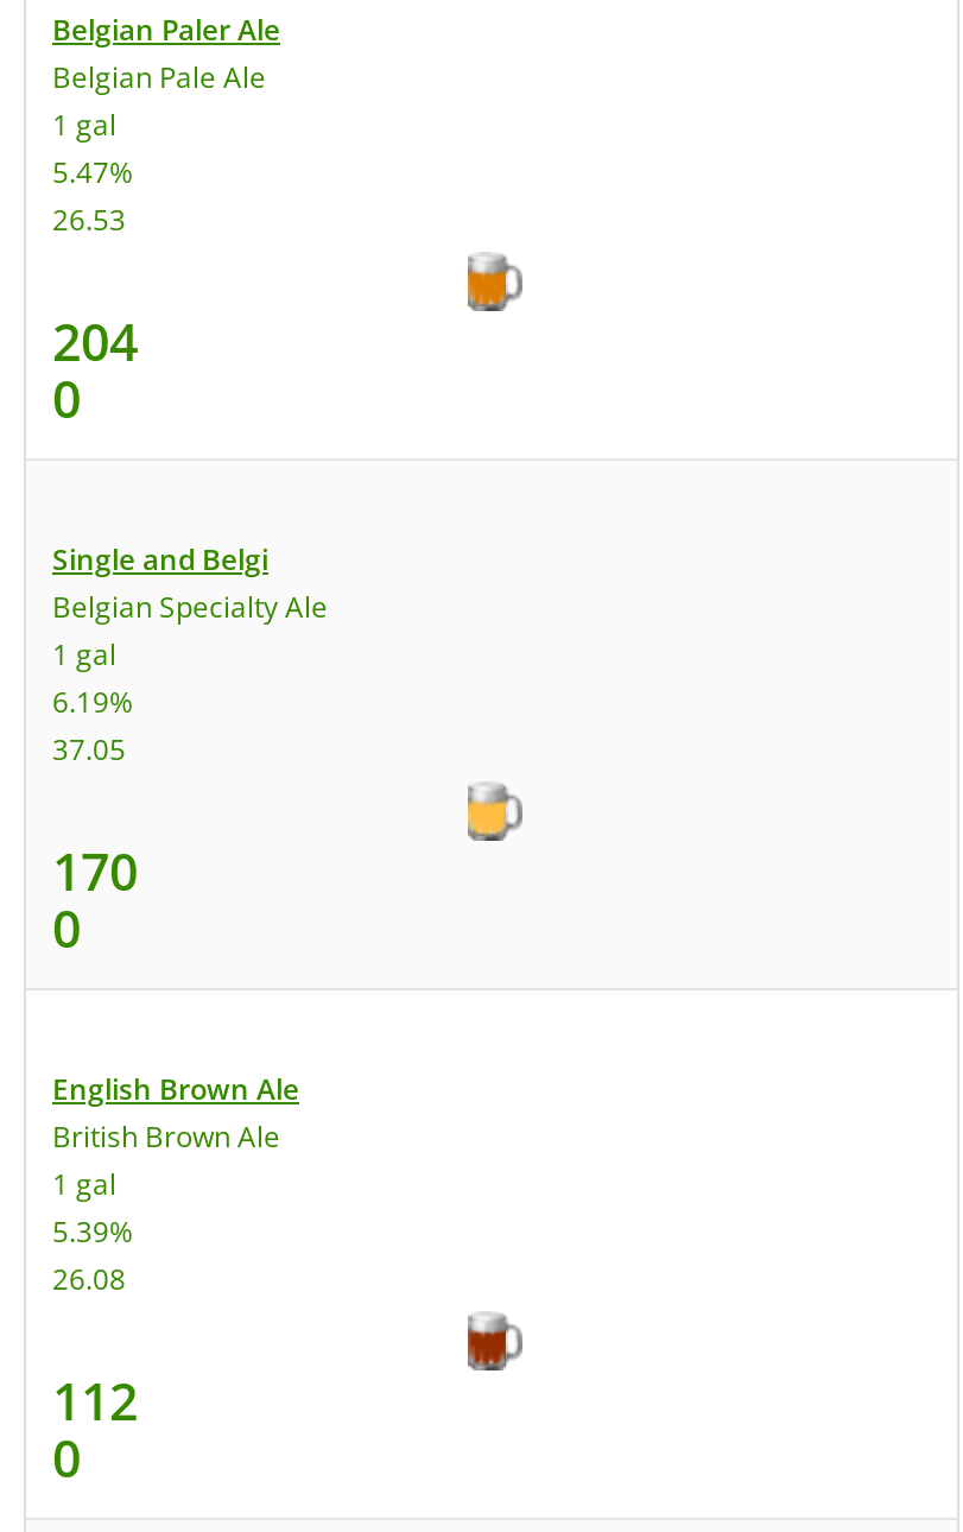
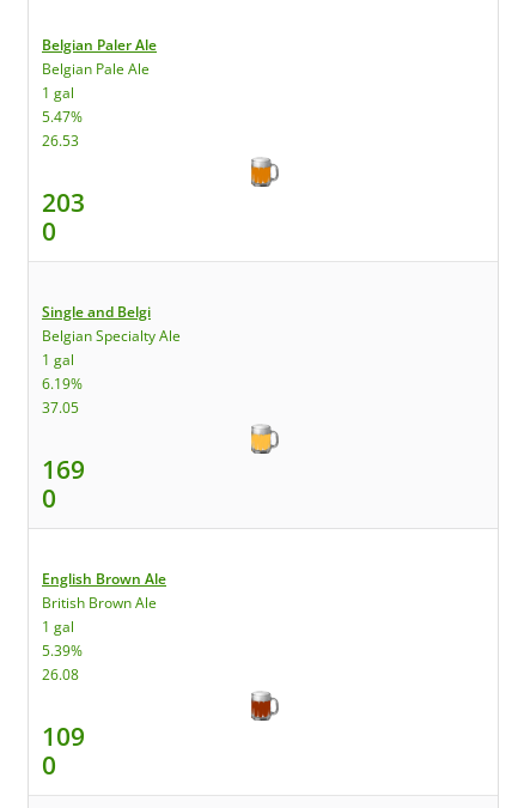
[52,306,138,375] 204 -> [42,184,85,219] 203
[52,836,138,905] 170 -> [42,451,85,486] 169
[52,1366,138,1435] 112 -> [42,718,85,753] 109

